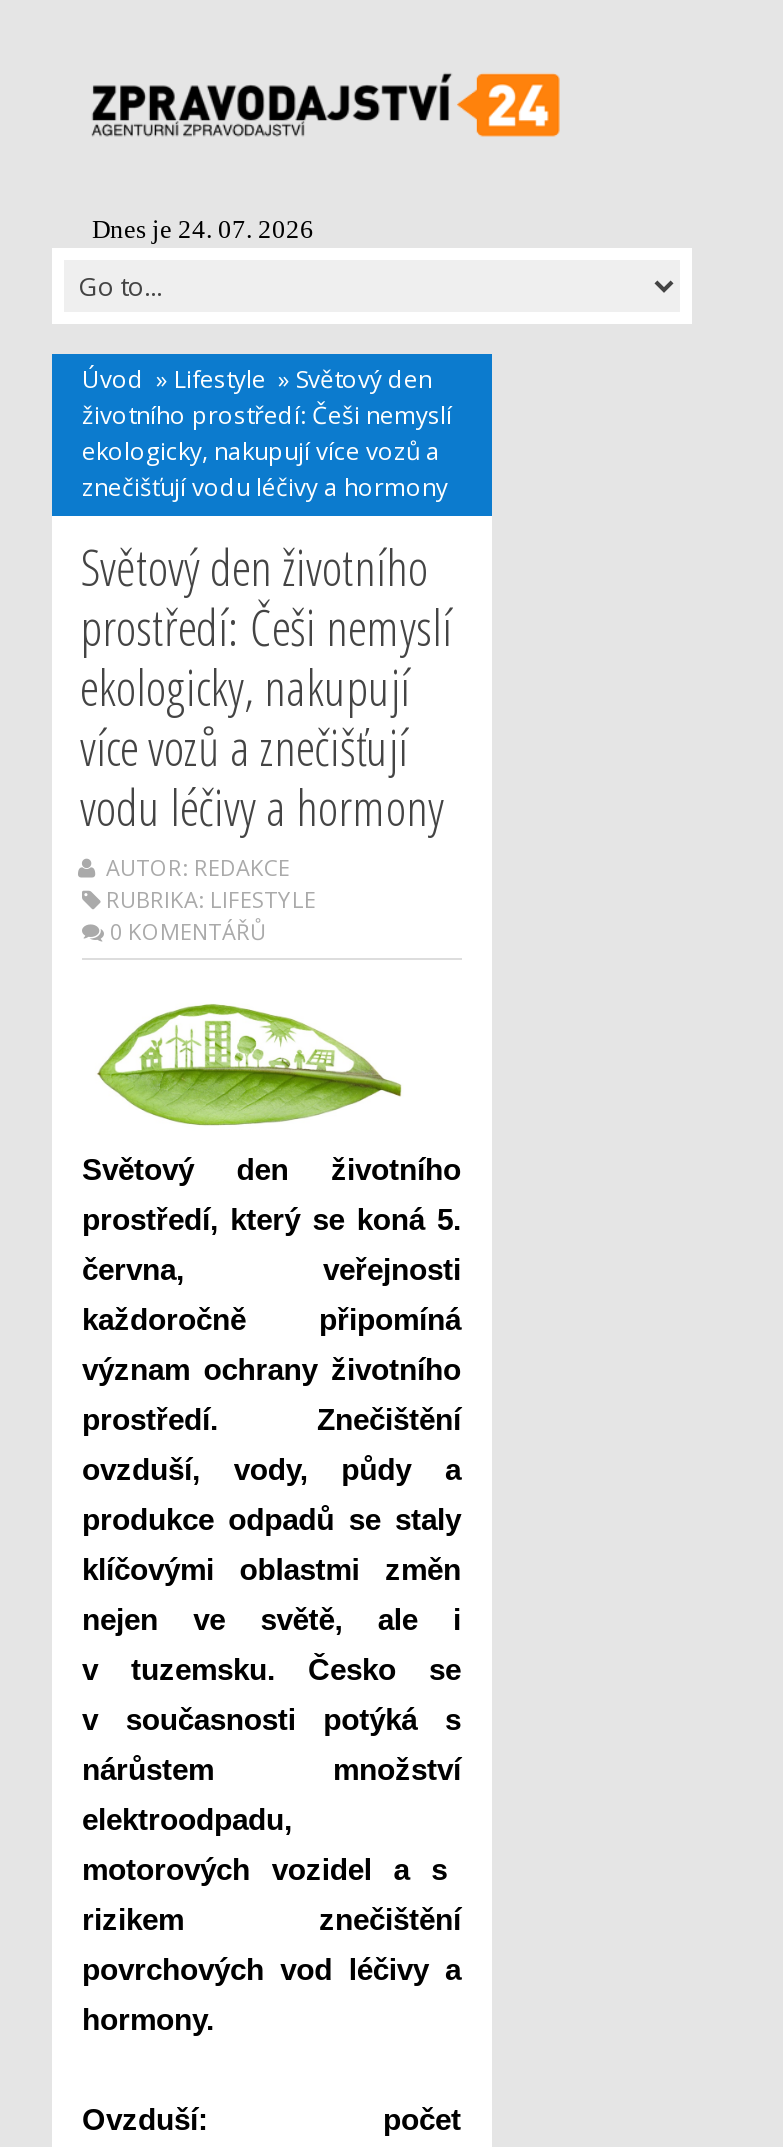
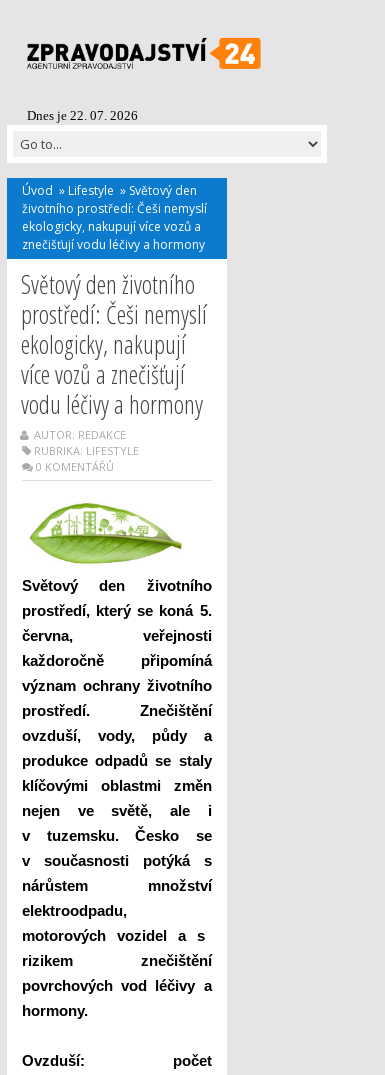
[92,214,314,244] Dnes je 24. 07. 2026 -> [27,108,138,123] Dnes je 22. 07. 2026

